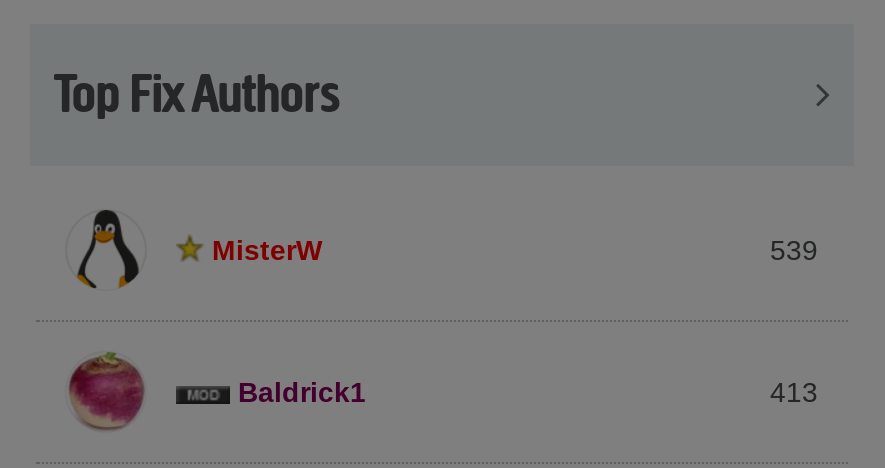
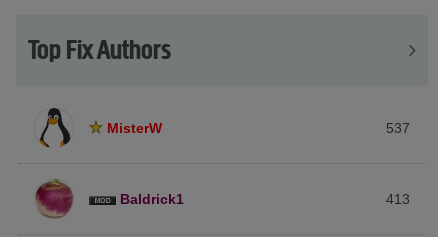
[770,234,818,266] 539 -> [386,120,410,136] 537

